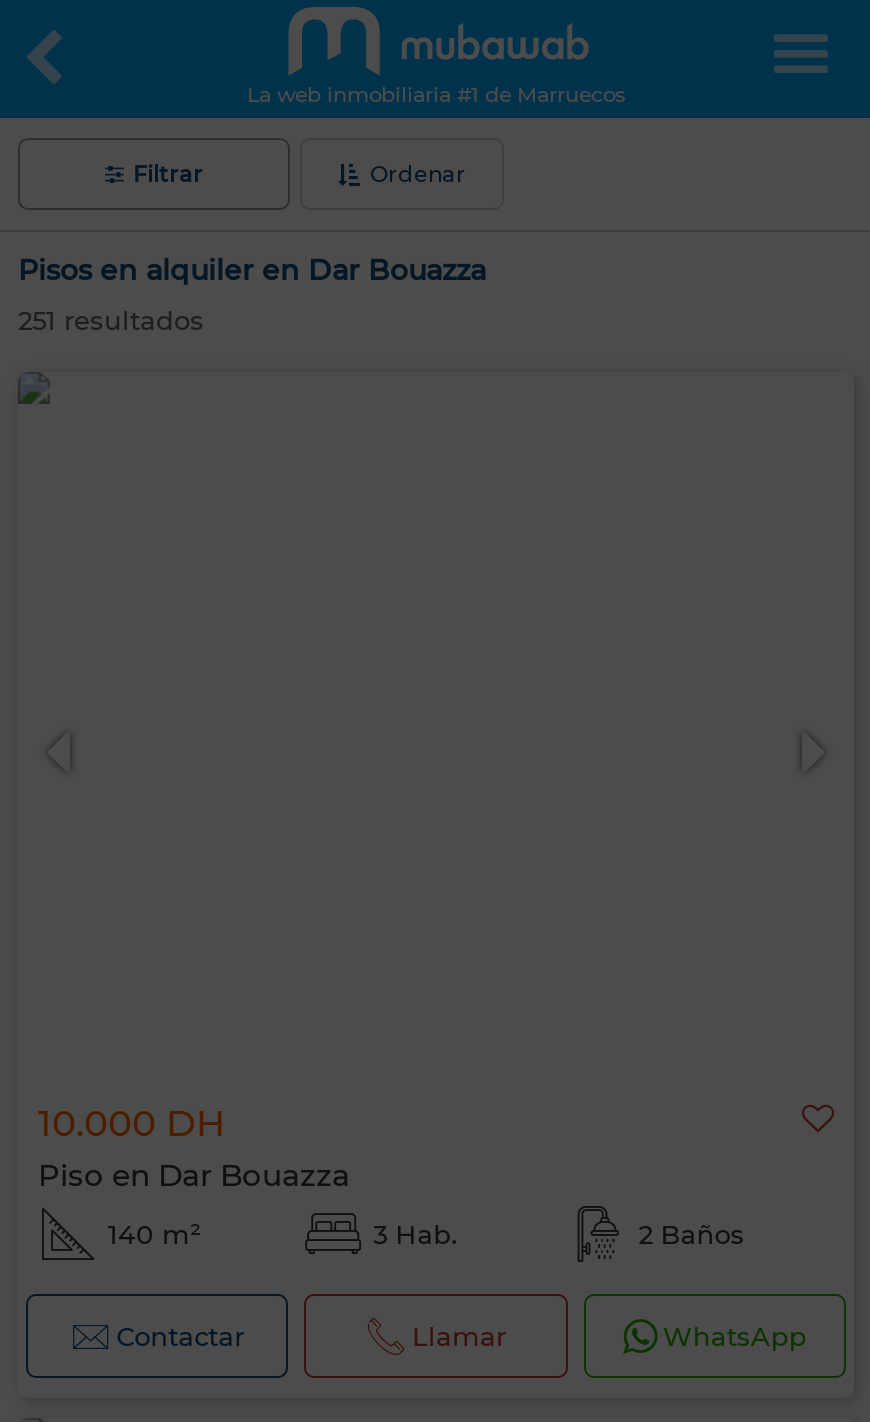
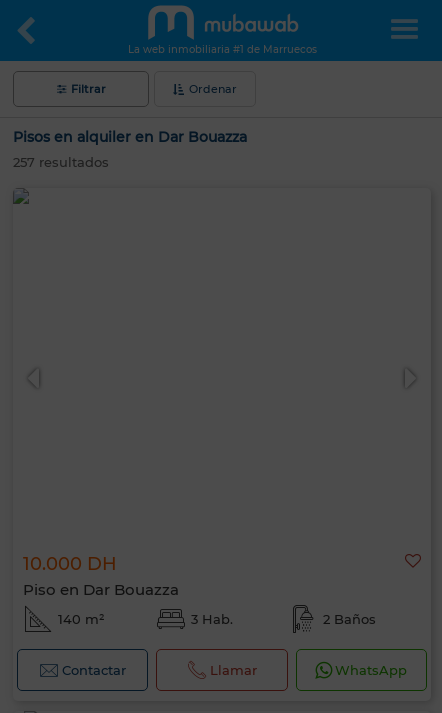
[18,304,204,336] 251 resultados -> [13,154,109,170] 257 resultados

